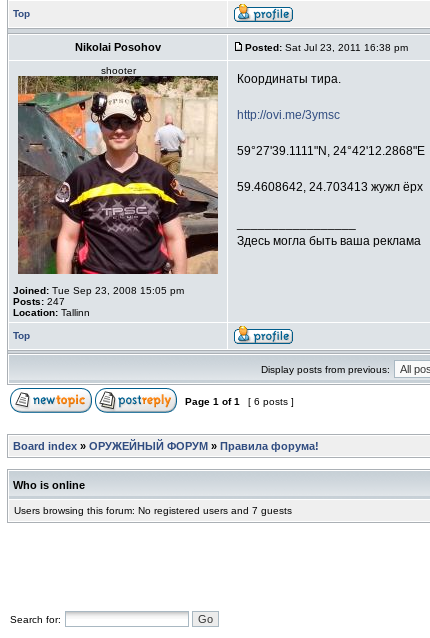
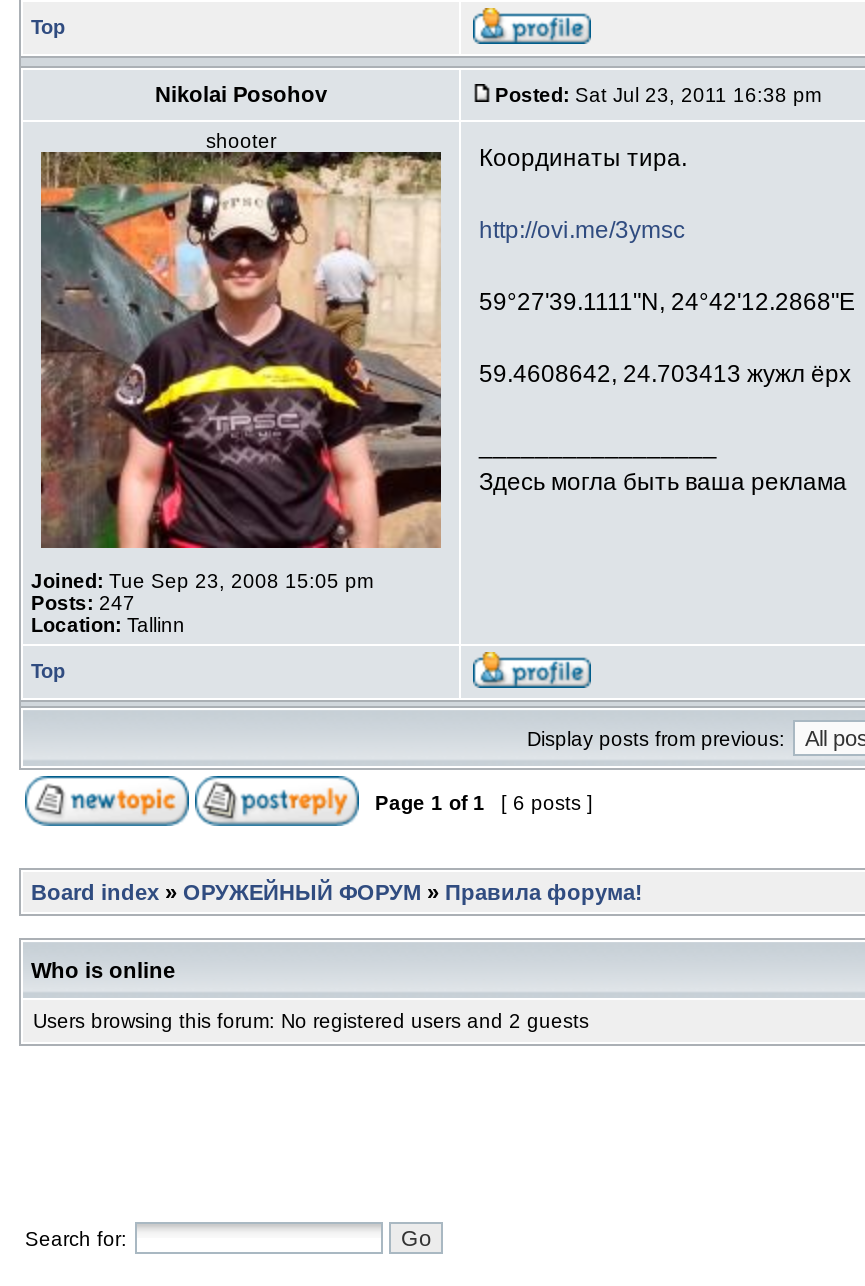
[14,505,292,516] Users browsing this forum: No registered users and 7 guests -> [33,1010,589,1032] Users browsing this forum: No registered users and 2 guests

